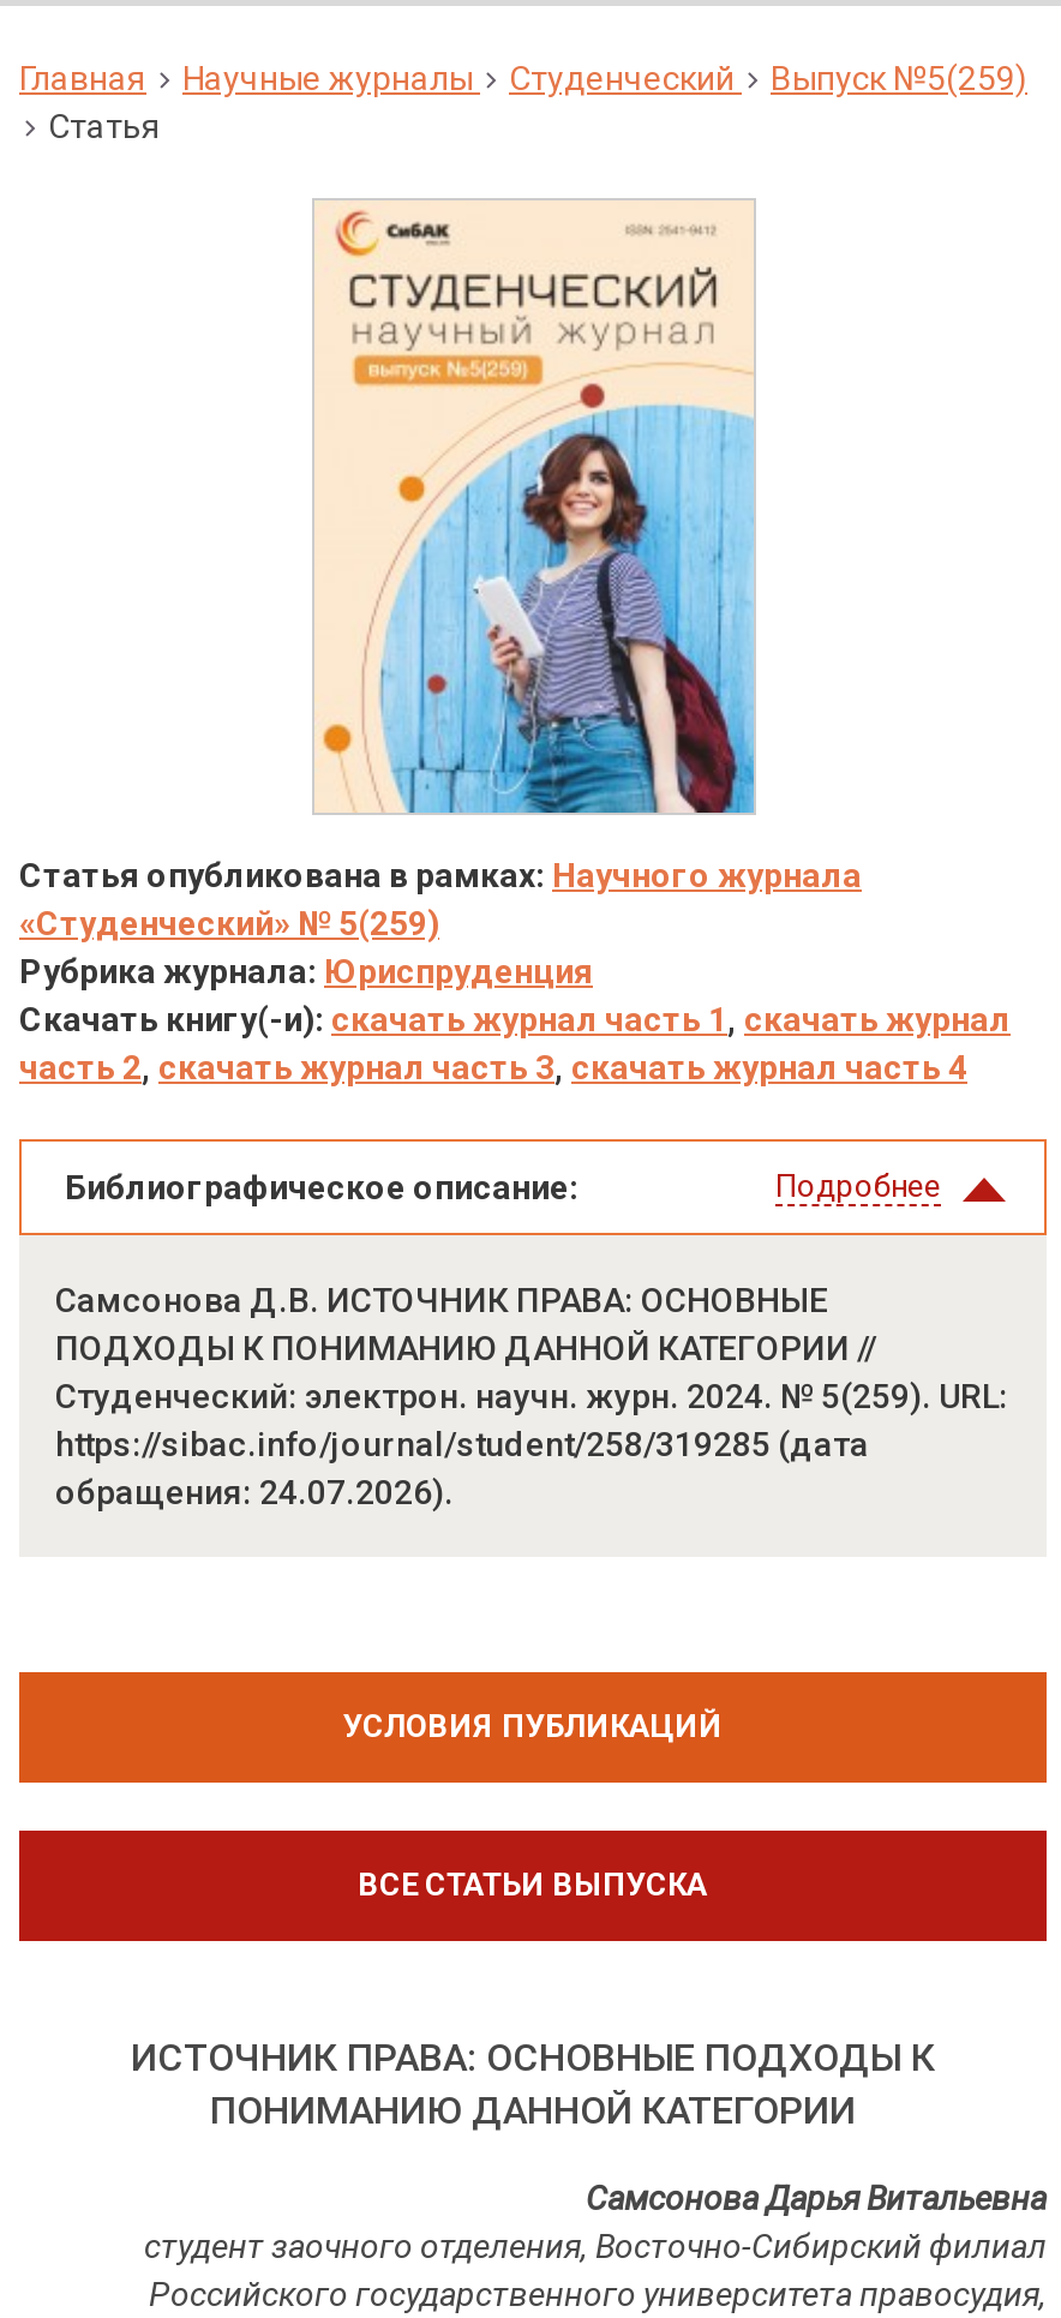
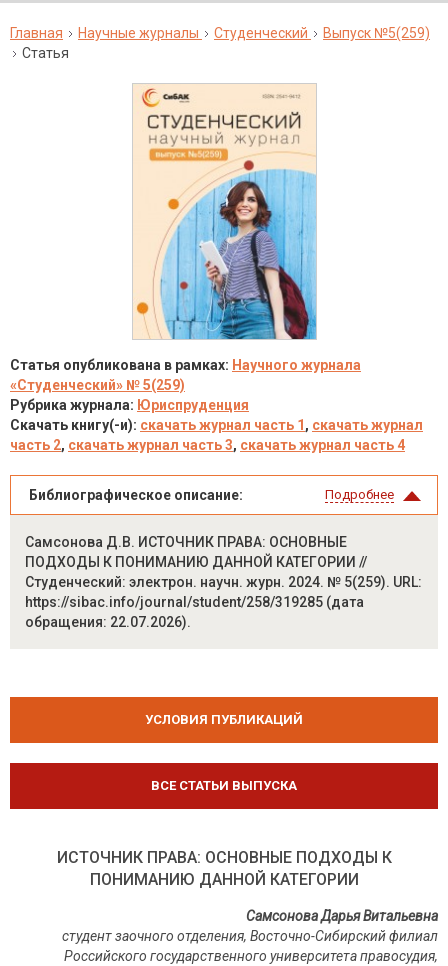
[55,1473,454,1511] обращения: 24.07.2026). -> [25,614,191,630] обращения: 22.07.2026).

